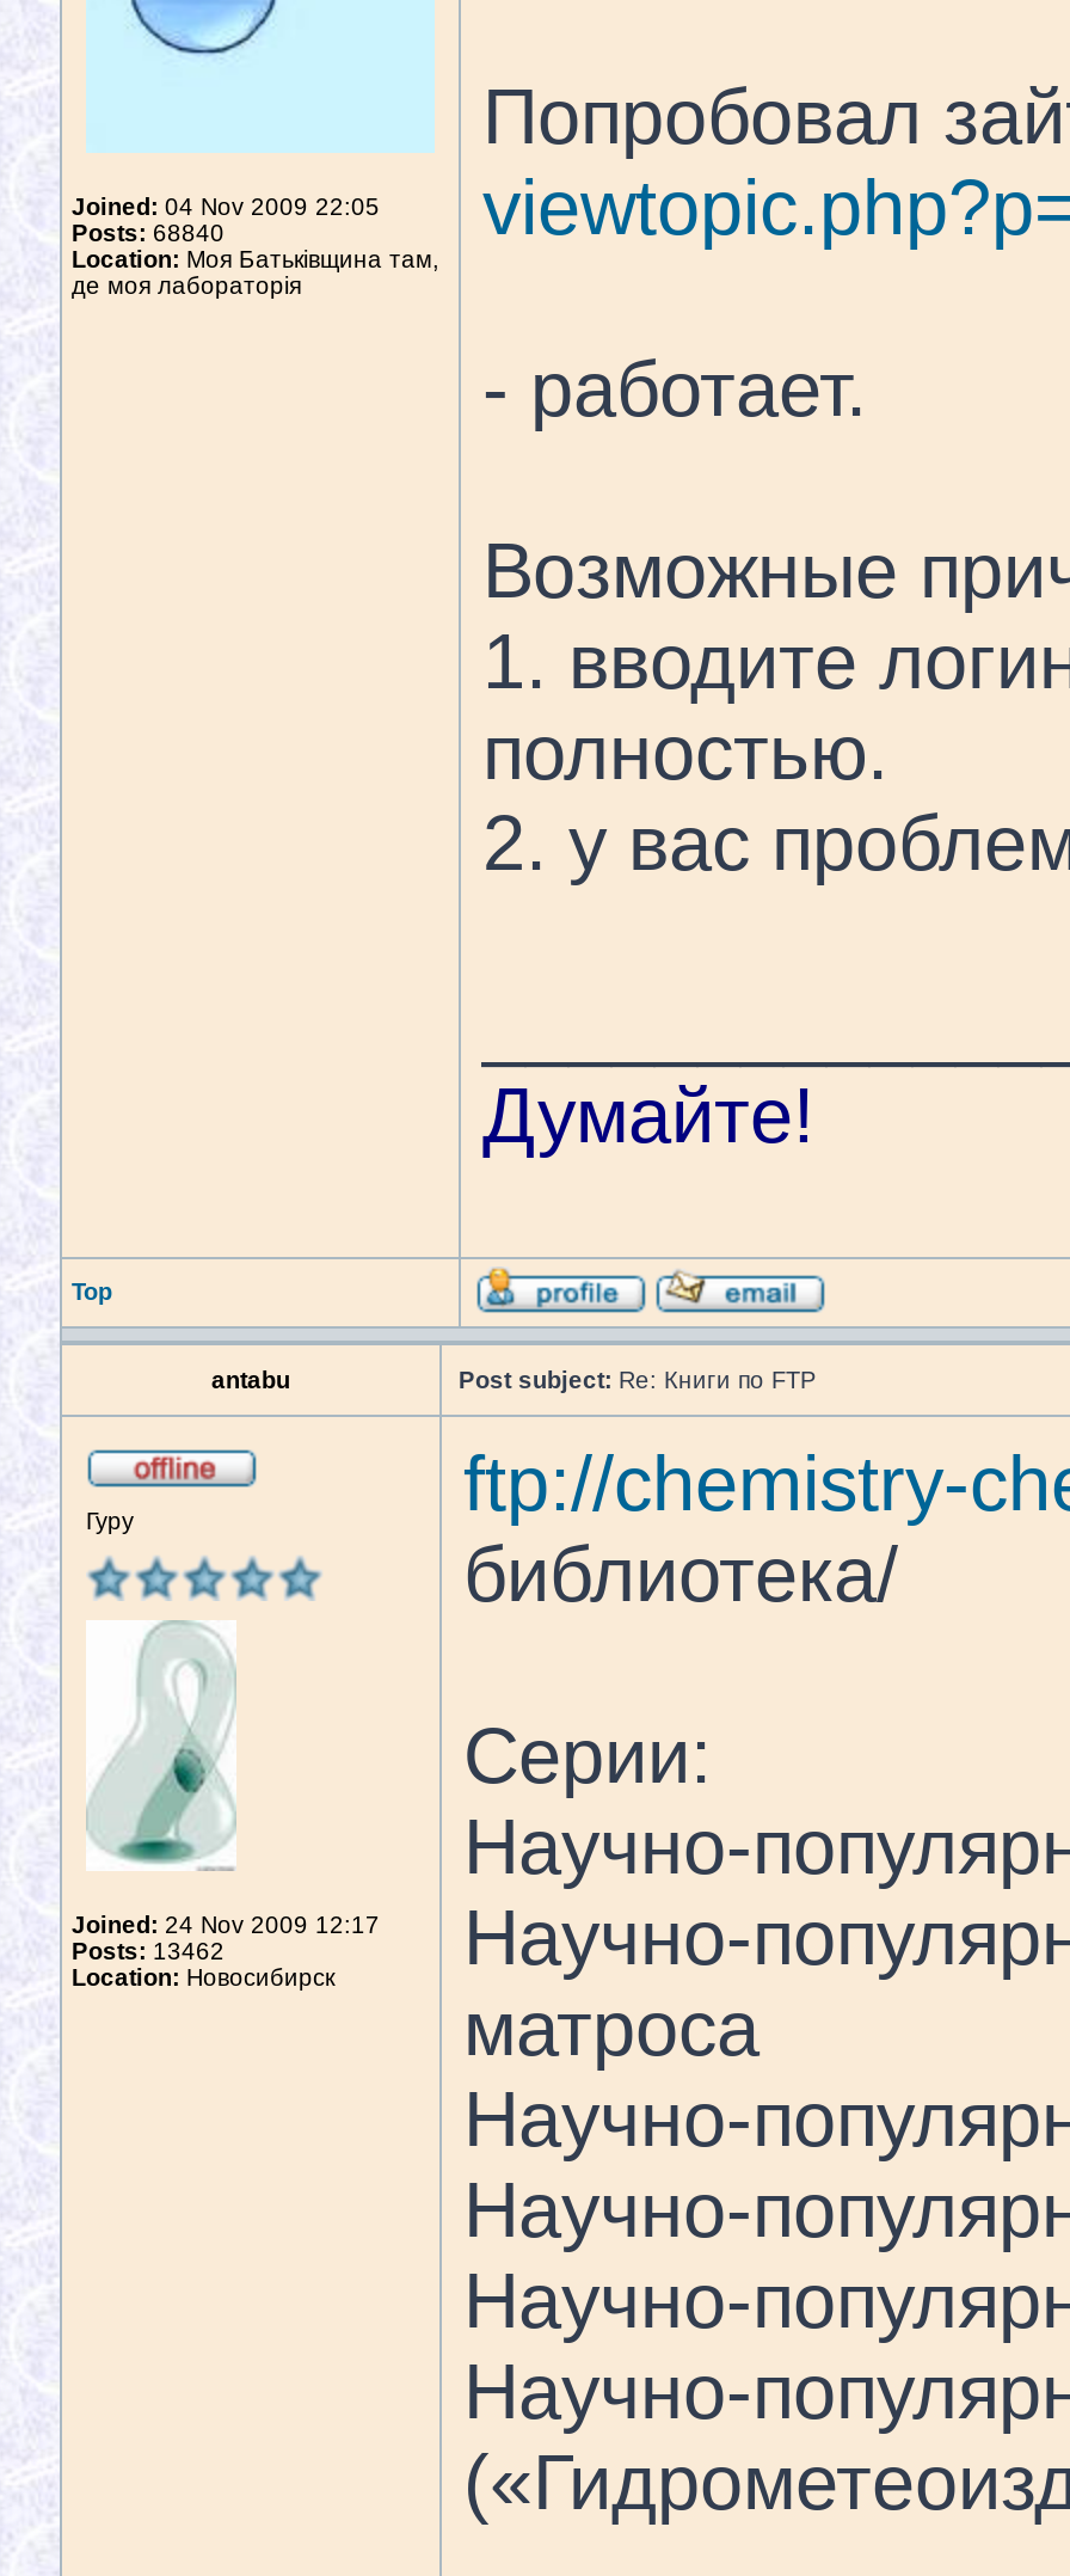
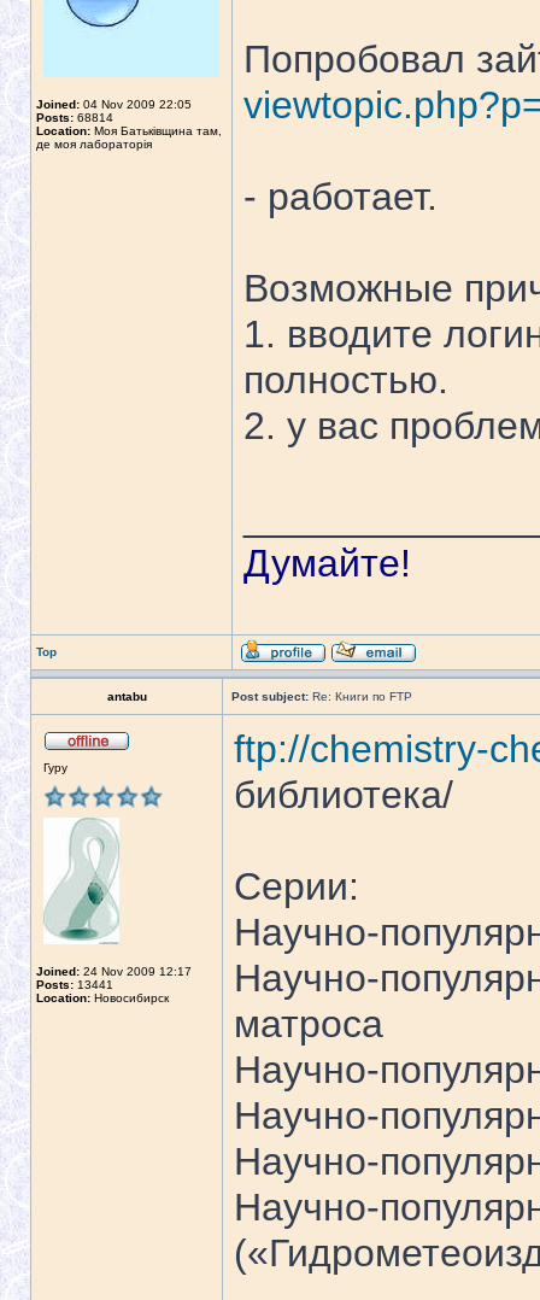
[72,220,225,246] Posts: 68840 -> [36,111,113,124] Posts: 68814
[72,1938,225,1964] Posts: 13462 -> [36,978,113,991] Posts: 13441

